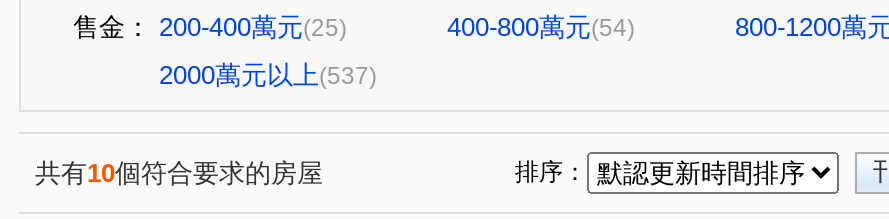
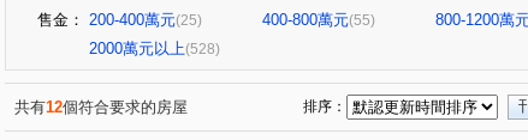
[447,12,635,42] 400-800萬元(54) -> [262,11,375,29] 400-800萬元(55)
[159,60,377,90] 2000萬元以上(537) -> [89,39,220,57] 2000萬元以上(528)
[35,158,323,188] 共有10個符合要求的房屋 -> [14,98,188,116] 共有12個符合要求的房屋

